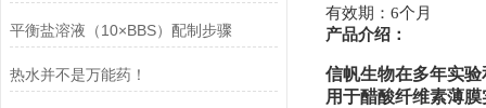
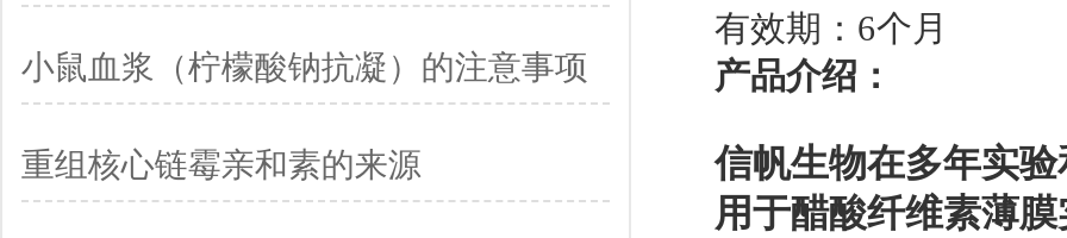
[10,22,232,39] 平衡盐溶液（10×BBS）配制步骤 -> [21,48,588,86] 小鼠血浆（柠檬酸钠抗凝）的注意事项
[10,66,146,83] 热水并不是万能药！ -> [21,145,421,183] 重组核心链霉亲和素的来源

